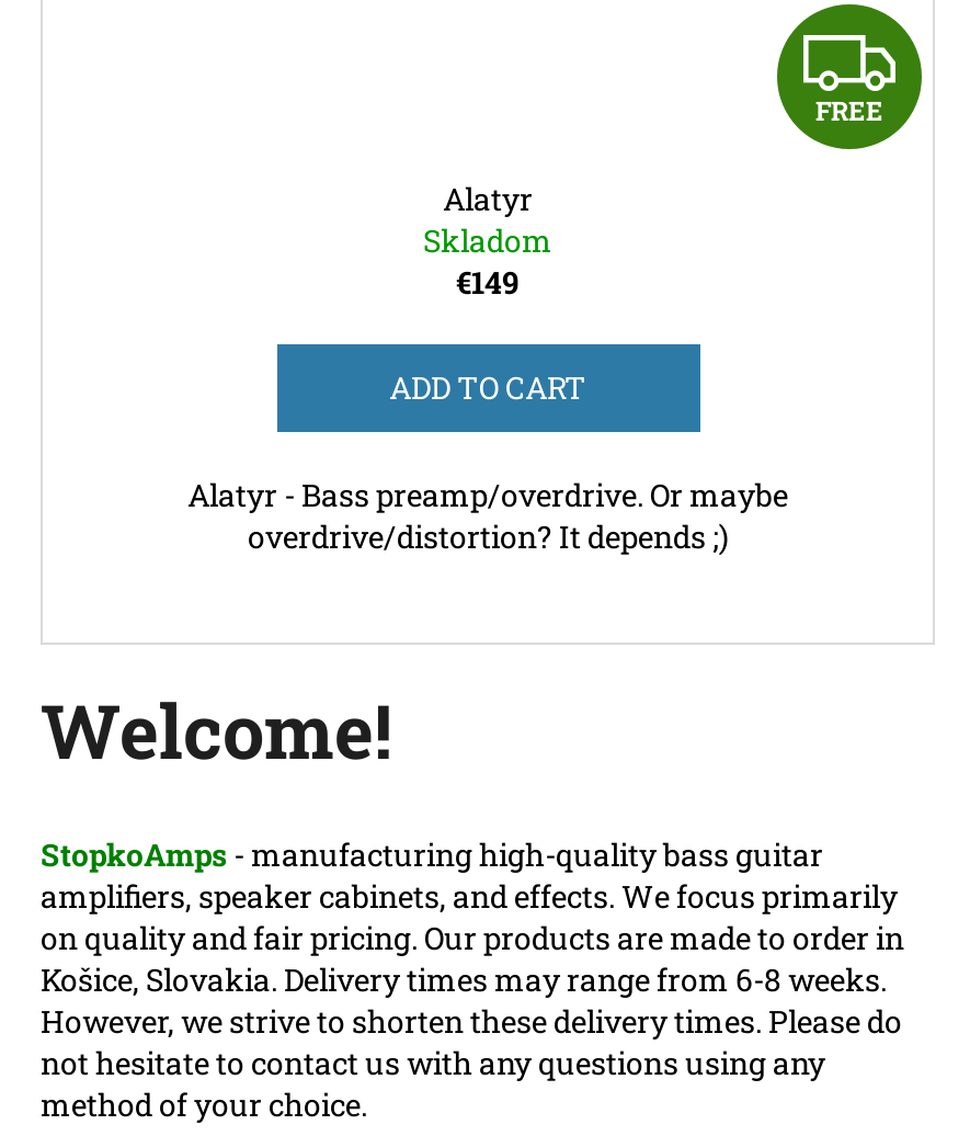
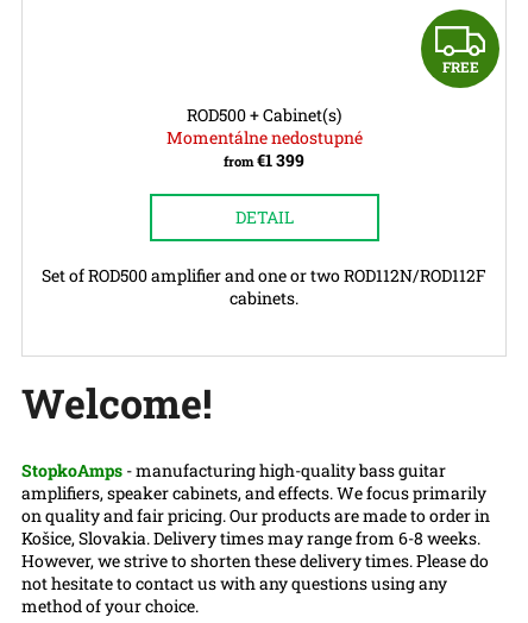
[423,177,552,302] Alatyr | Skladom | €149 -> [166,103,362,171] ROD500 + Cabinet(s) | Momentálne nedostupné | from€1 399
[389,366,586,407] ADD TO CART -> [235,205,293,228] DETAIL
[187,473,788,556] Alatyr - Bass preamp/overdrive. Or maybe | overdrive/distortion? It depends ;) -> [42,264,486,309] Set of ROD500 amplifier and one or two ROD112N/ROD112F | cabinets.

